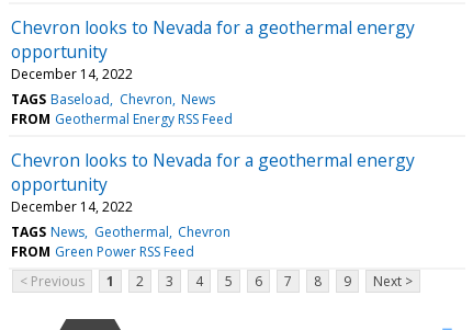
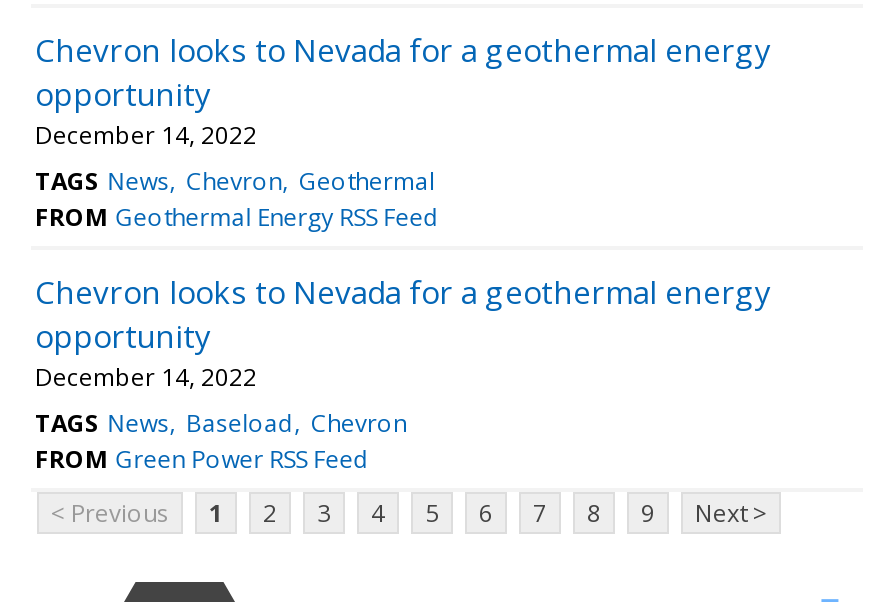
[11,90,215,108] TAGS Baseload Chevron News -> [35,164,435,198] TAGS News Chevron Geothermal
[11,222,230,241] TAGS News Geothermal Chevron -> [35,406,407,440] TAGS News Baseload Chevron

